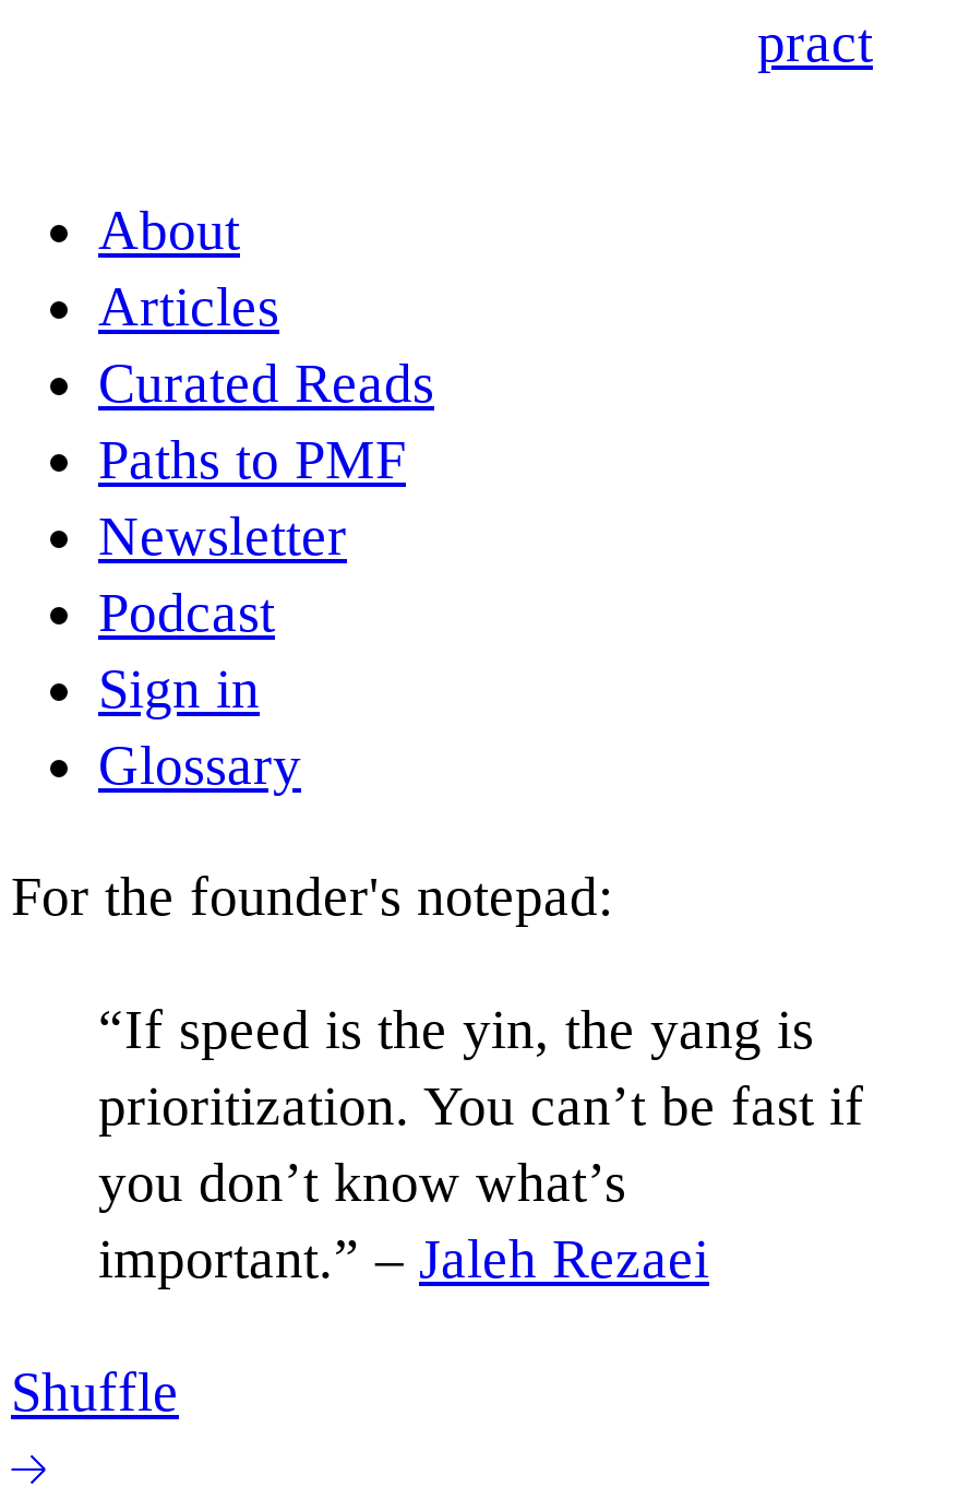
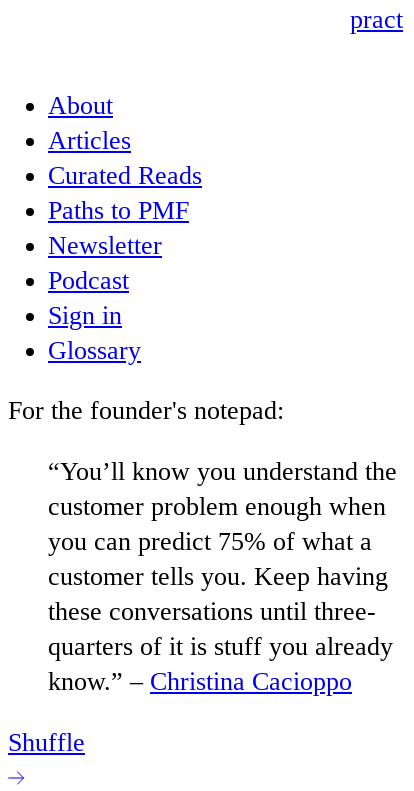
[98,998,864,1290] “If speed is the yin, the yang is | prioritization. You can’t be fast if | you don’t know what’s | important.” – Jaleh Rezaei -> [48,457,397,696] “You’ll know you understand the | customer problem enough when | you can predict 75% of what a | customer tells you. Keep having | these conversations until three- | quarters of it is stuff you already | know.” – Christina Cacioppo

